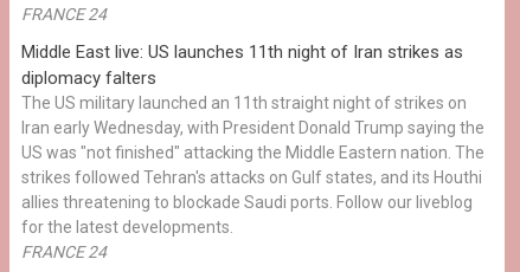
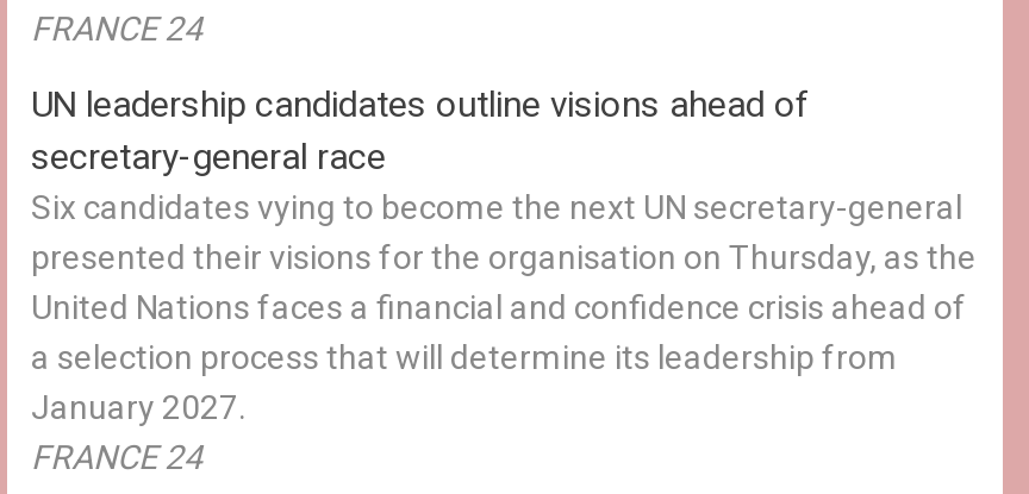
[21,41,484,236] Middle East live: US launches 11th night of Iran strikes as | diplomacy falters | The US military launched an 11th straight night of strikes on | Iran early Wednesday, with President Donald Trump saying the | US was "not finished" attacking the Middle Eastern nation. The | strikes followed Tehran's attacks on Gulf states, and its Houthi | allies threatening to blockade Saudi ports. Follow our liveblog | for the latest developments. -> [31,83,977,426] UN leadership candidates outline visions ahead of | secretary-general race | Six candidates vying to become the next UN secretary-general | presented their visions for the organisation on Thursday, as the | United Nations faces a financial and confidence crisis ahead of | a selection process that will determine its leadership from | January 2027.

